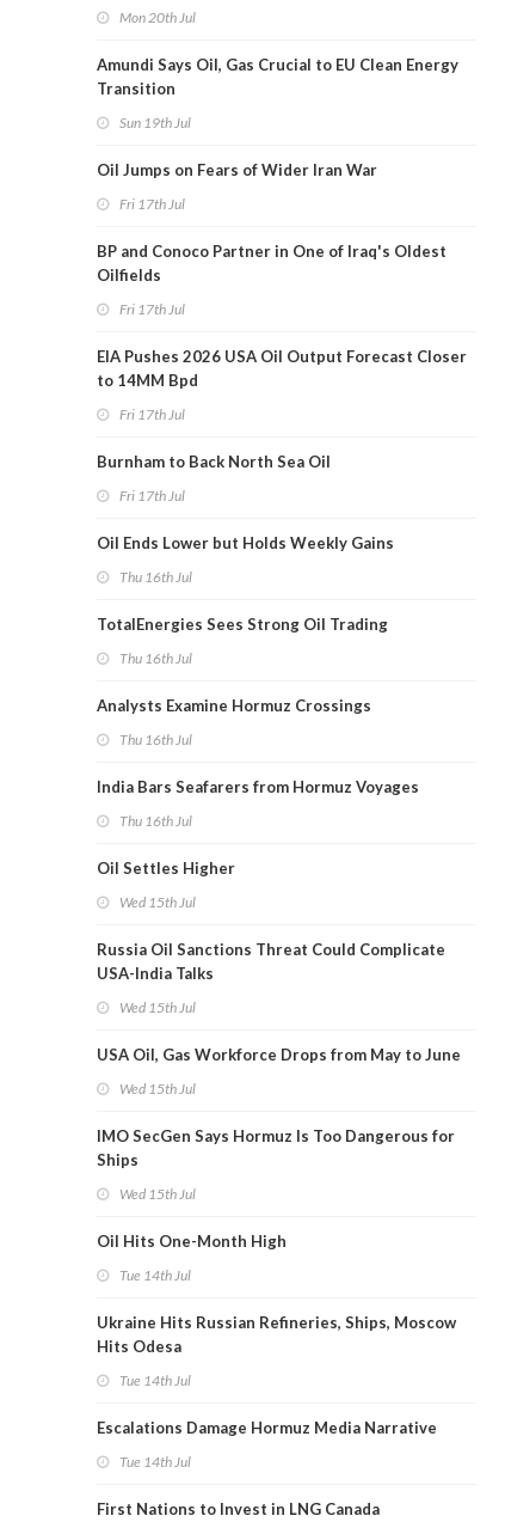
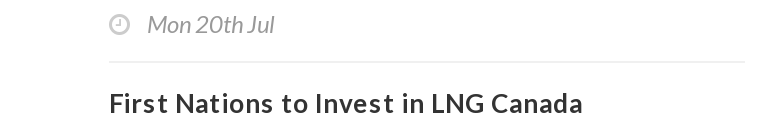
[97,55,467,1471] Amundi Says Oil, Gas Crucial to EU Clean Energy | Transition | Sun 19th Jul | Oil Jumps on Fears of Wider Iran War | Fri 17th Jul | BP and Conoco Partner in One of Iraq's Oldest | Oilfields | Fri 17th Jul | EIA Pushes 2026 USA Oil Output Forecast Closer | to 14MM Bpd | Fri 17th Jul | Burnham to Back North Sea Oil | Fri 17th Jul | Oil Ends Lower but Holds Weekly Gains | Thu 16th Jul | TotalEnergies Sees Strong Oil Trading | Thu 16th Jul | Analysts Examine Hormuz Crossings | Thu 16th Jul | India Bars Seafarers from Hormuz Voyages | Thu 16th Jul | Oil Settles Higher | Wed 15th Jul | Russia Oil Sanctions Threat Could Complicate | USA-India Talks | Wed 15th Jul | USA Oil, Gas Workforce Drops from May to June | Wed 15th Jul | IMO SecGen Says Hormuz Is Too Dangerous for | Ships | Wed 15th Jul | Oil Hits One-Month High | Tue 14th Jul | Ukraine Hits Russian Refineries, Ships, Moscow | Hits Odesa | Tue 14th Jul | Escalations Damage Hormuz Media Narrative | Tue 14th Jul -> none

